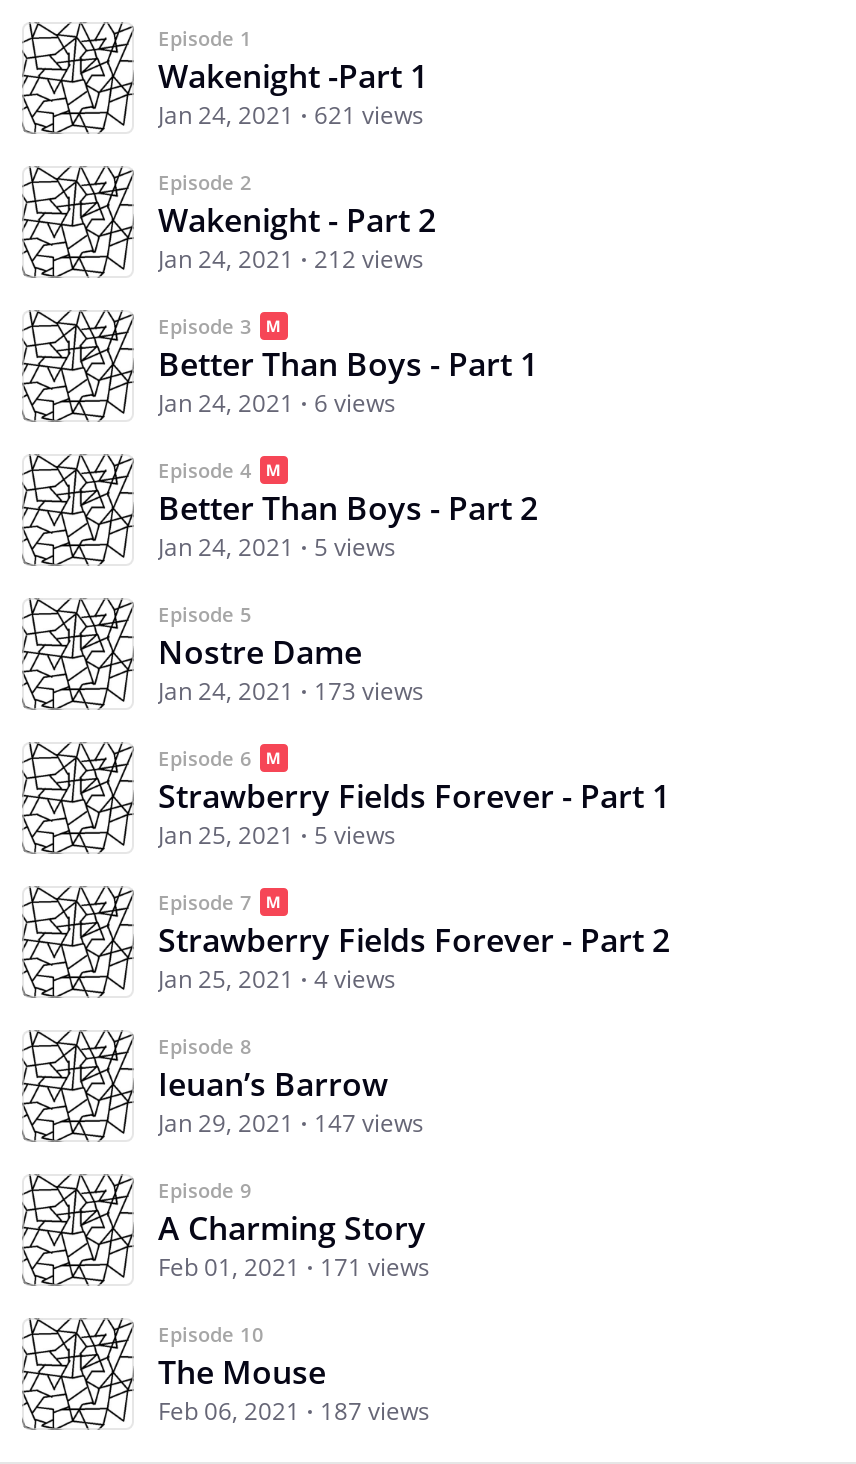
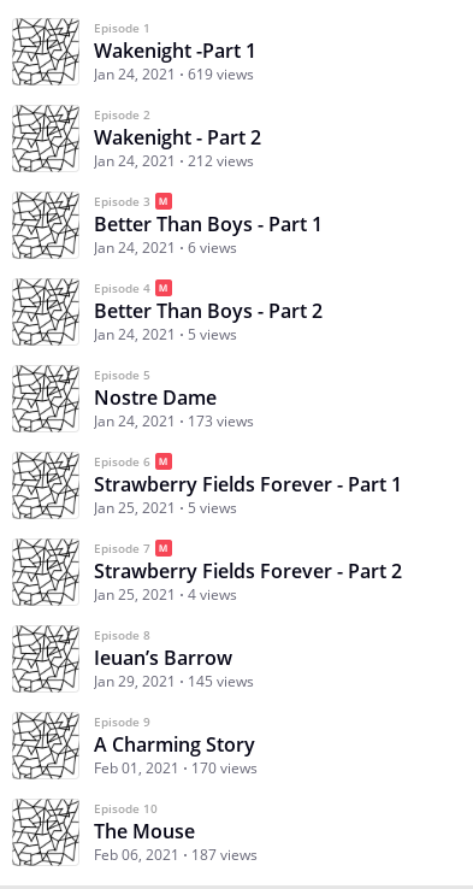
[158,98,424,132] Jan 24, 2021 621 views -> [94,64,254,84] Jan 24, 2021 619 views
[158,1106,424,1140] Jan 29, 2021 147 views -> [94,671,254,691] Jan 29, 2021 145 views
[158,1250,430,1284] Feb 01, 2021 171 views -> [94,758,258,778] Feb 01, 2021 170 views

